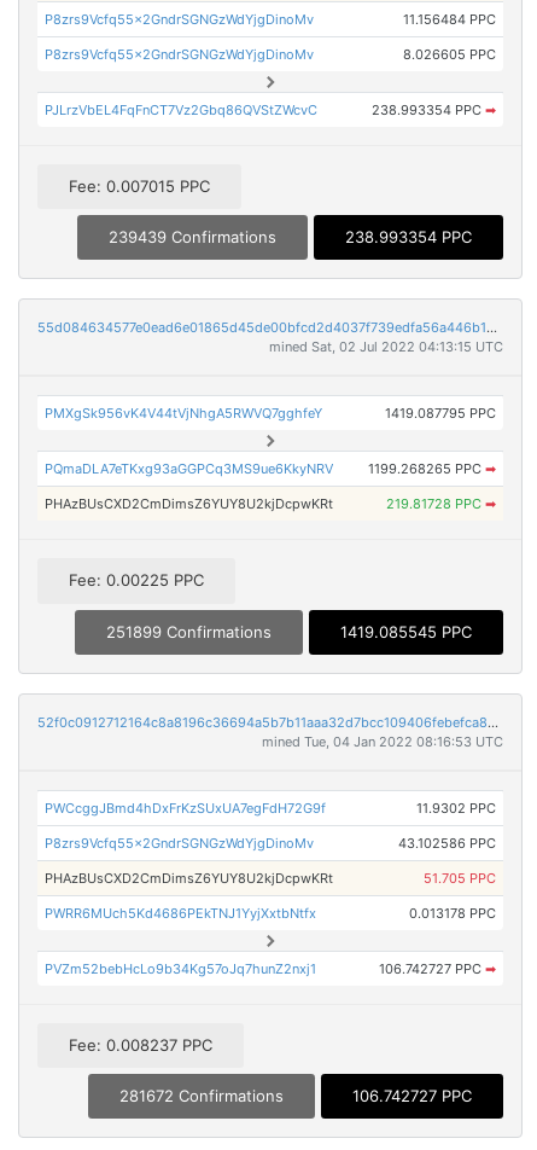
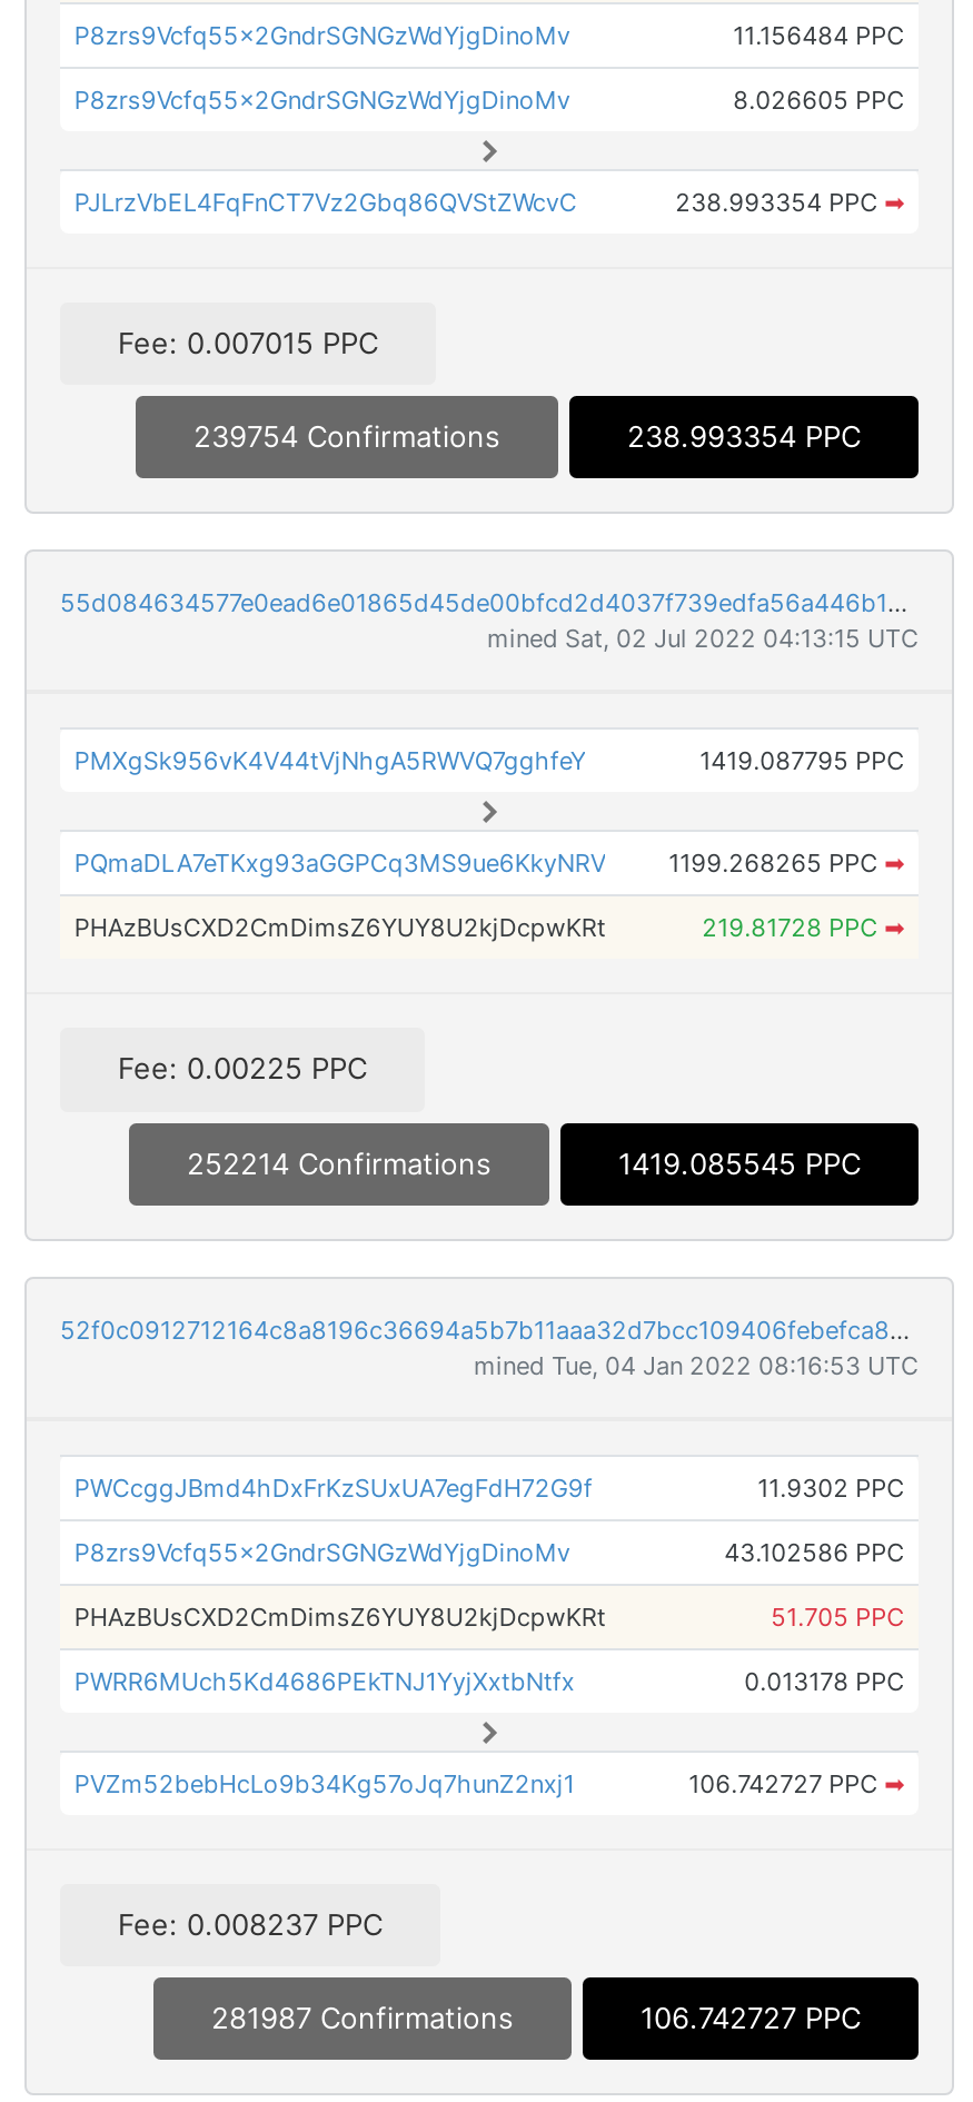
[109,227,276,247] 239439 Confirmations -> [193,419,500,454] 239754 Confirmations
[106,622,272,641] 251899 Confirmations -> [187,1145,492,1180] 252214 Confirmations
[119,1086,284,1105] 281672 Confirmations -> [211,2000,514,2035] 281987 Confirmations

